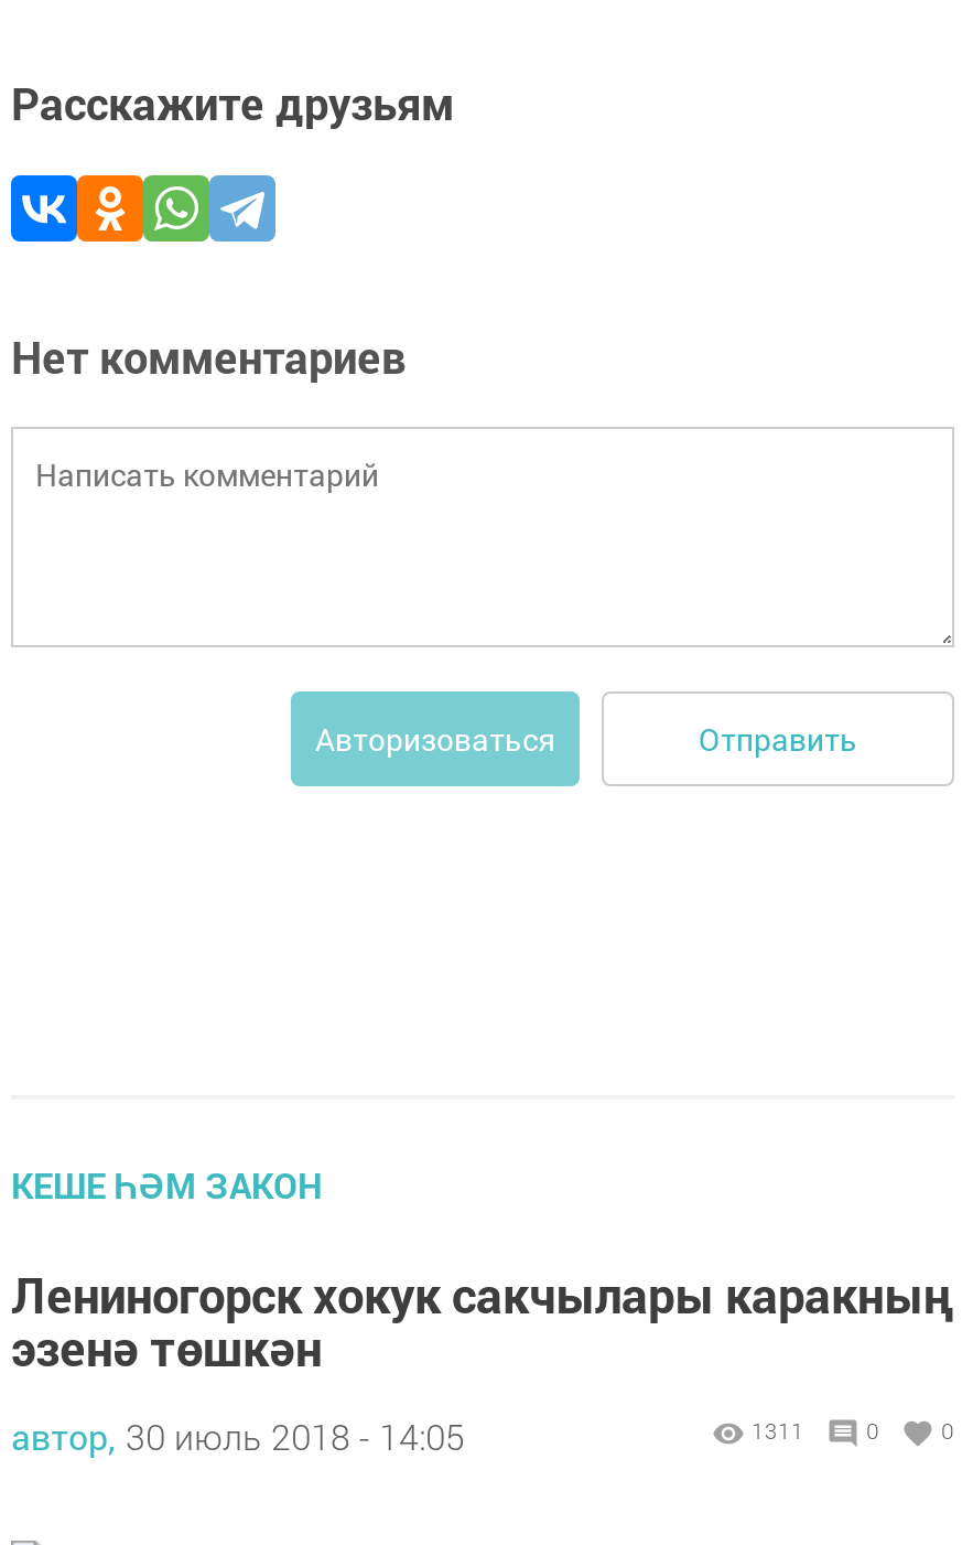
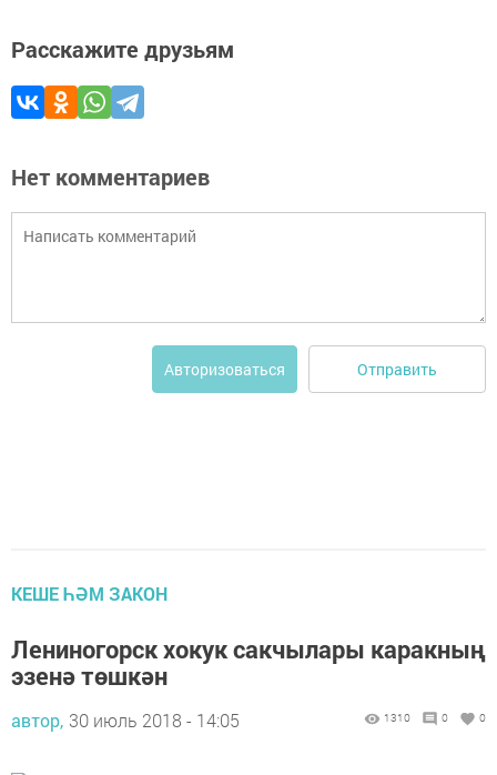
[752,1418,804,1446] 1311 -> [384,711,410,725] 1310

